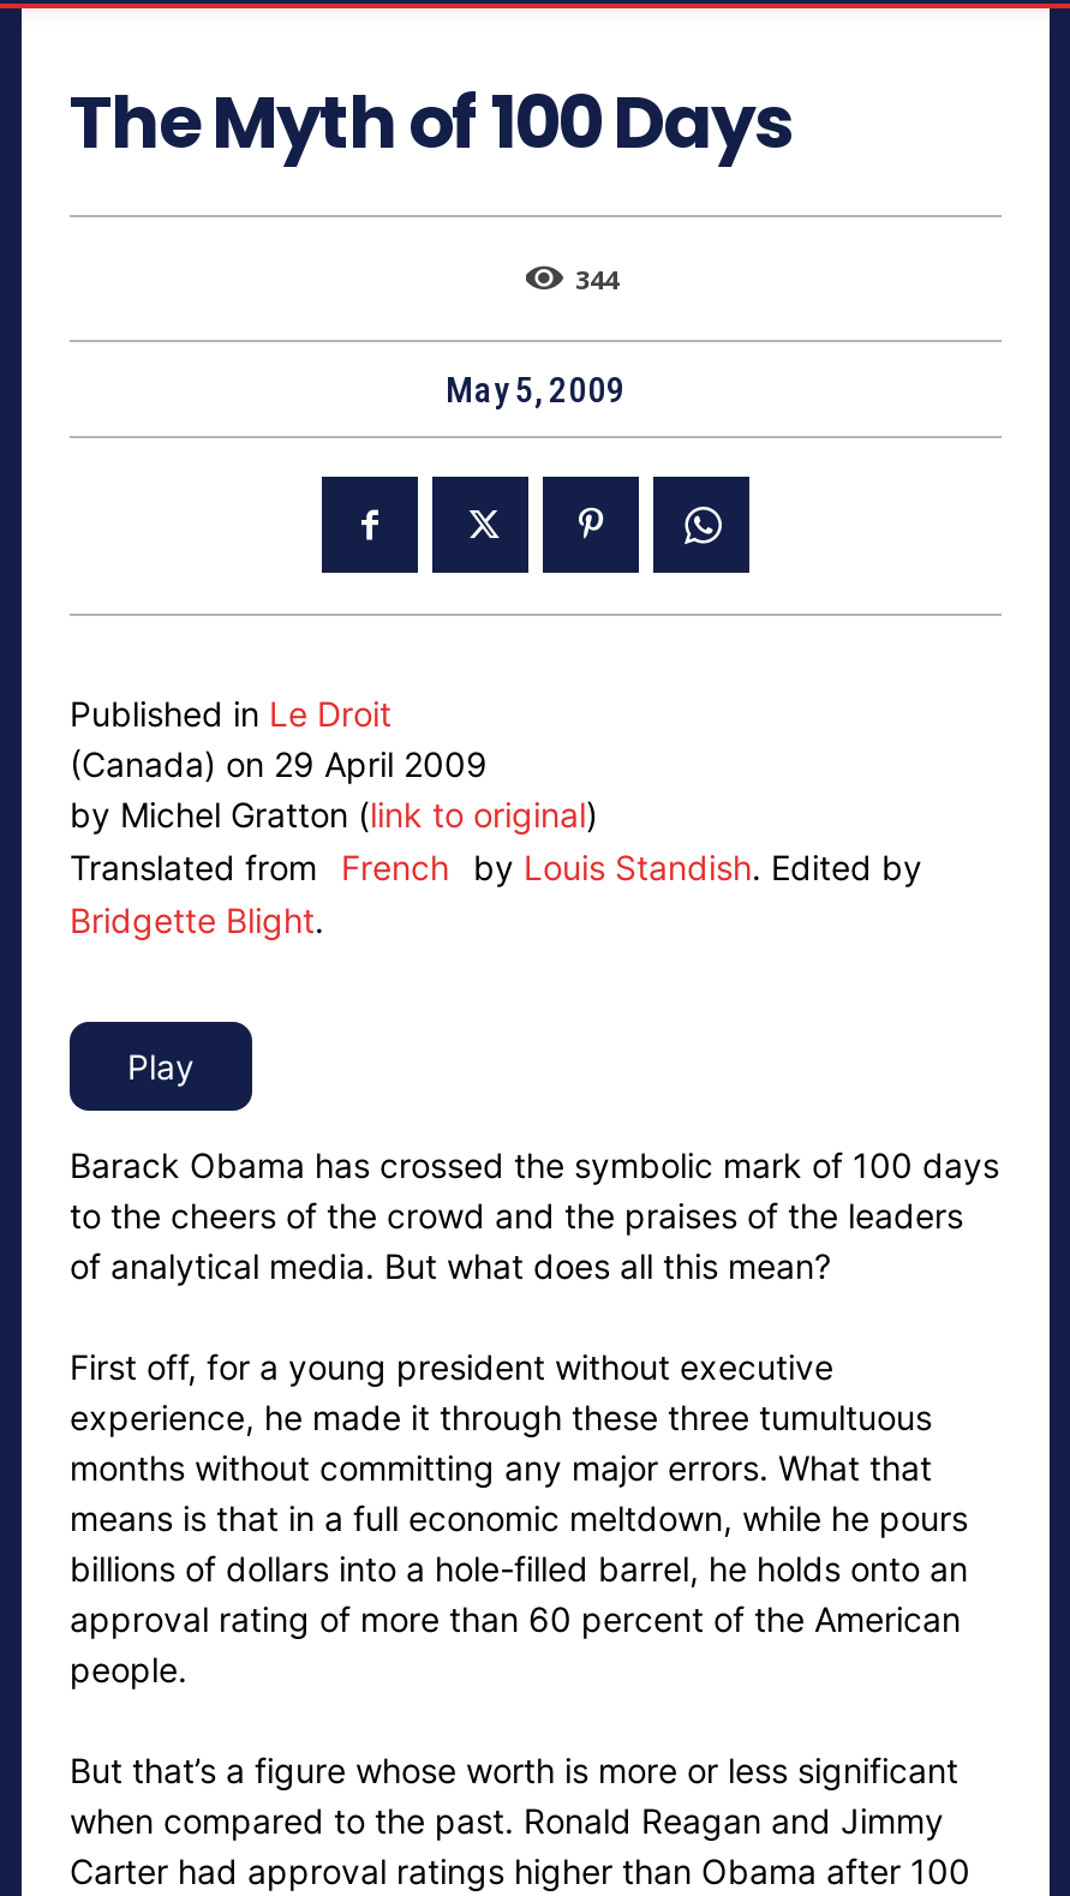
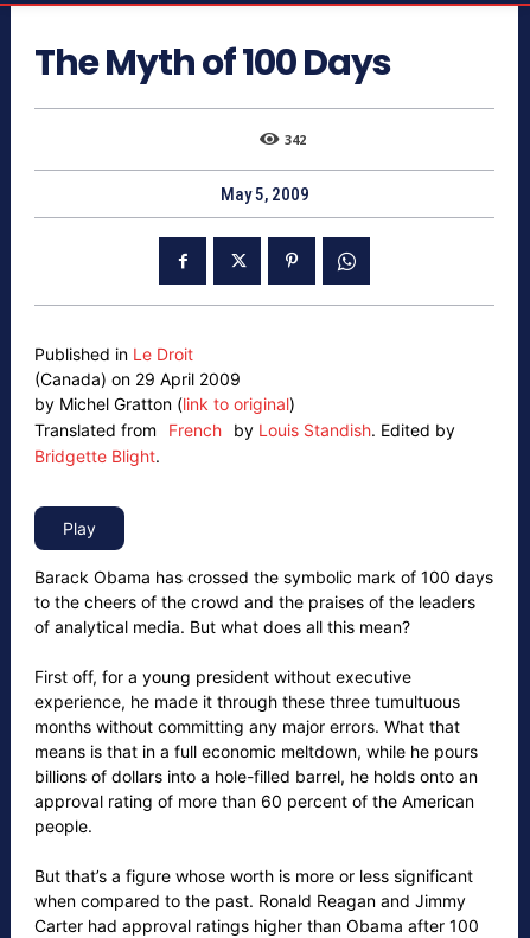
[575,260,618,296] 344 -> [284,130,305,148] 342

